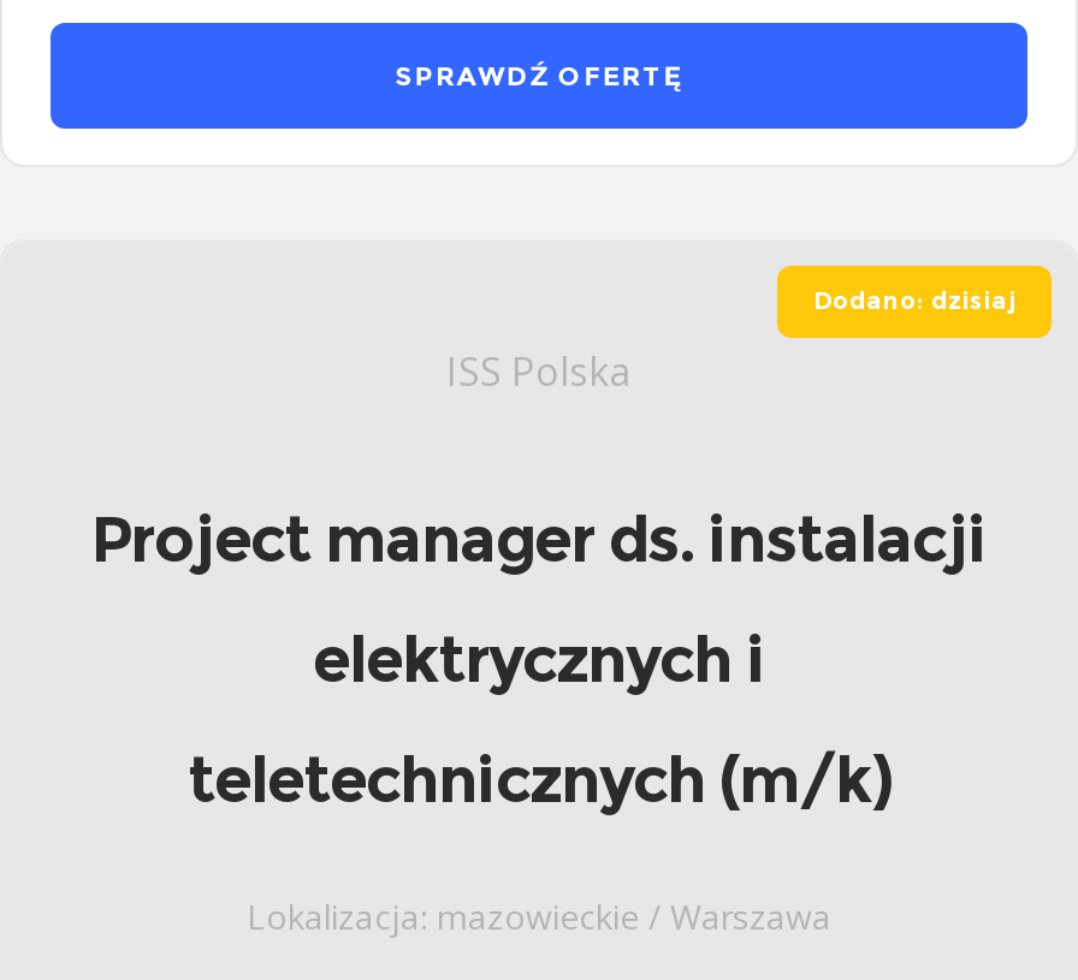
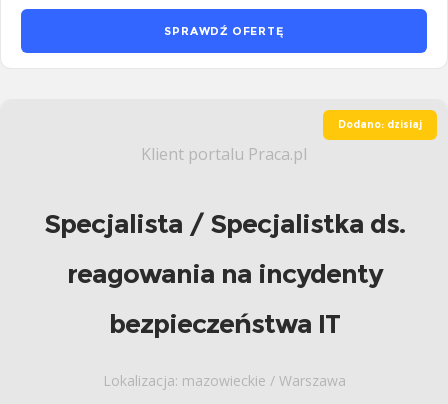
[446,345,632,398] ISS Polska -> [141,143,307,165] Klient portalu Praca.pl
[91,501,987,578] Project manager ds. instalacji -> [43,208,404,240] Specjalista / Specjalistka ds.
[313,621,765,698] elektrycznych i -> [66,258,381,290] reagowania na incydenty
[188,742,890,819] teletechnicznych (m/k) -> [108,308,339,340] bezpieczeństwa IT

